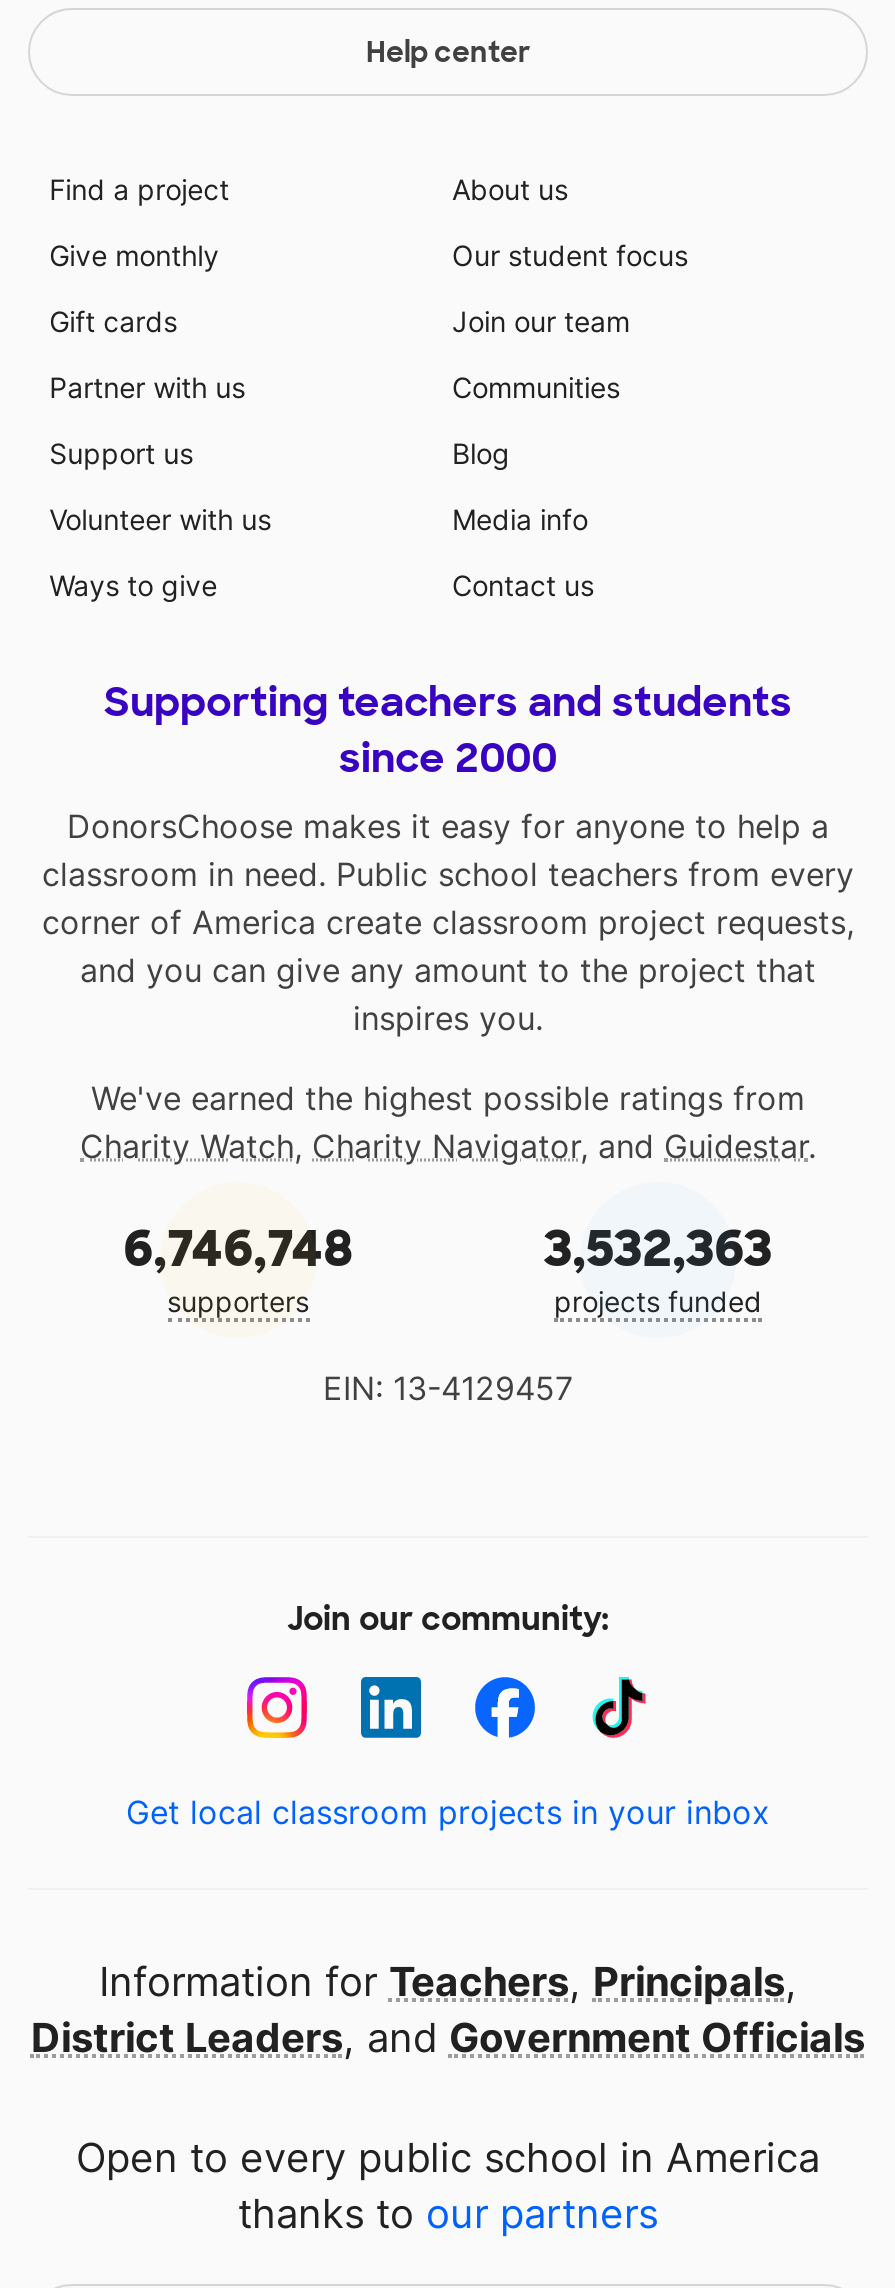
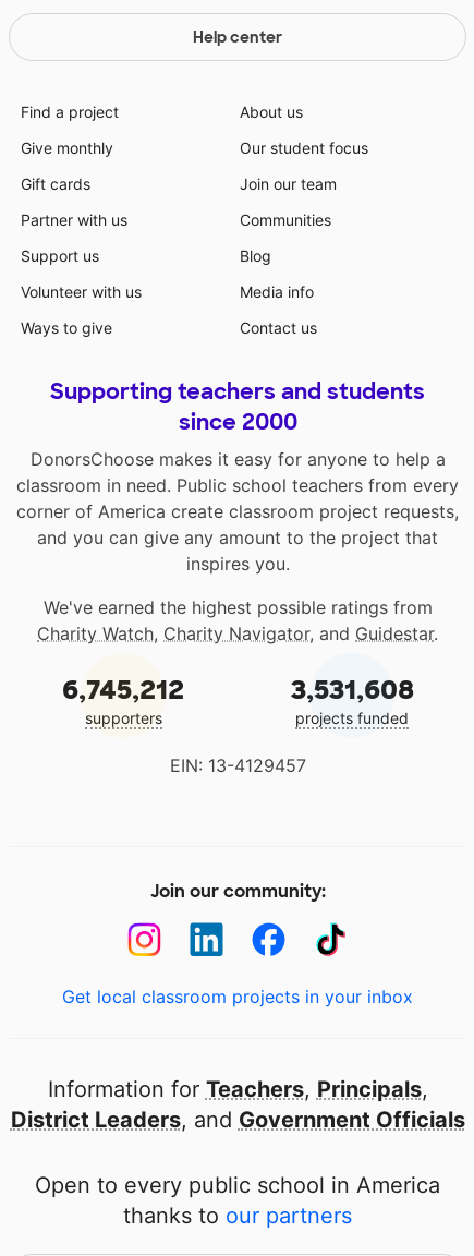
[123,1218,353,1280] 6,746,748 -> [62,673,184,706] 6,745,212
[544,1218,772,1280] 3,532,363 -> [290,673,414,706] 3,531,608

